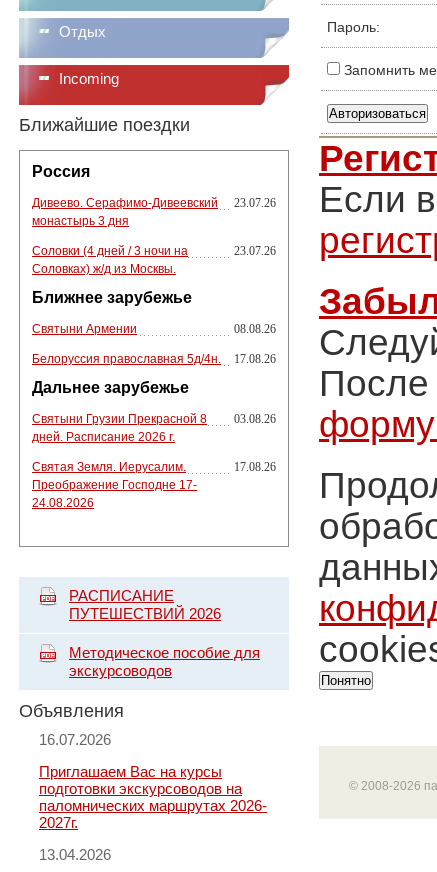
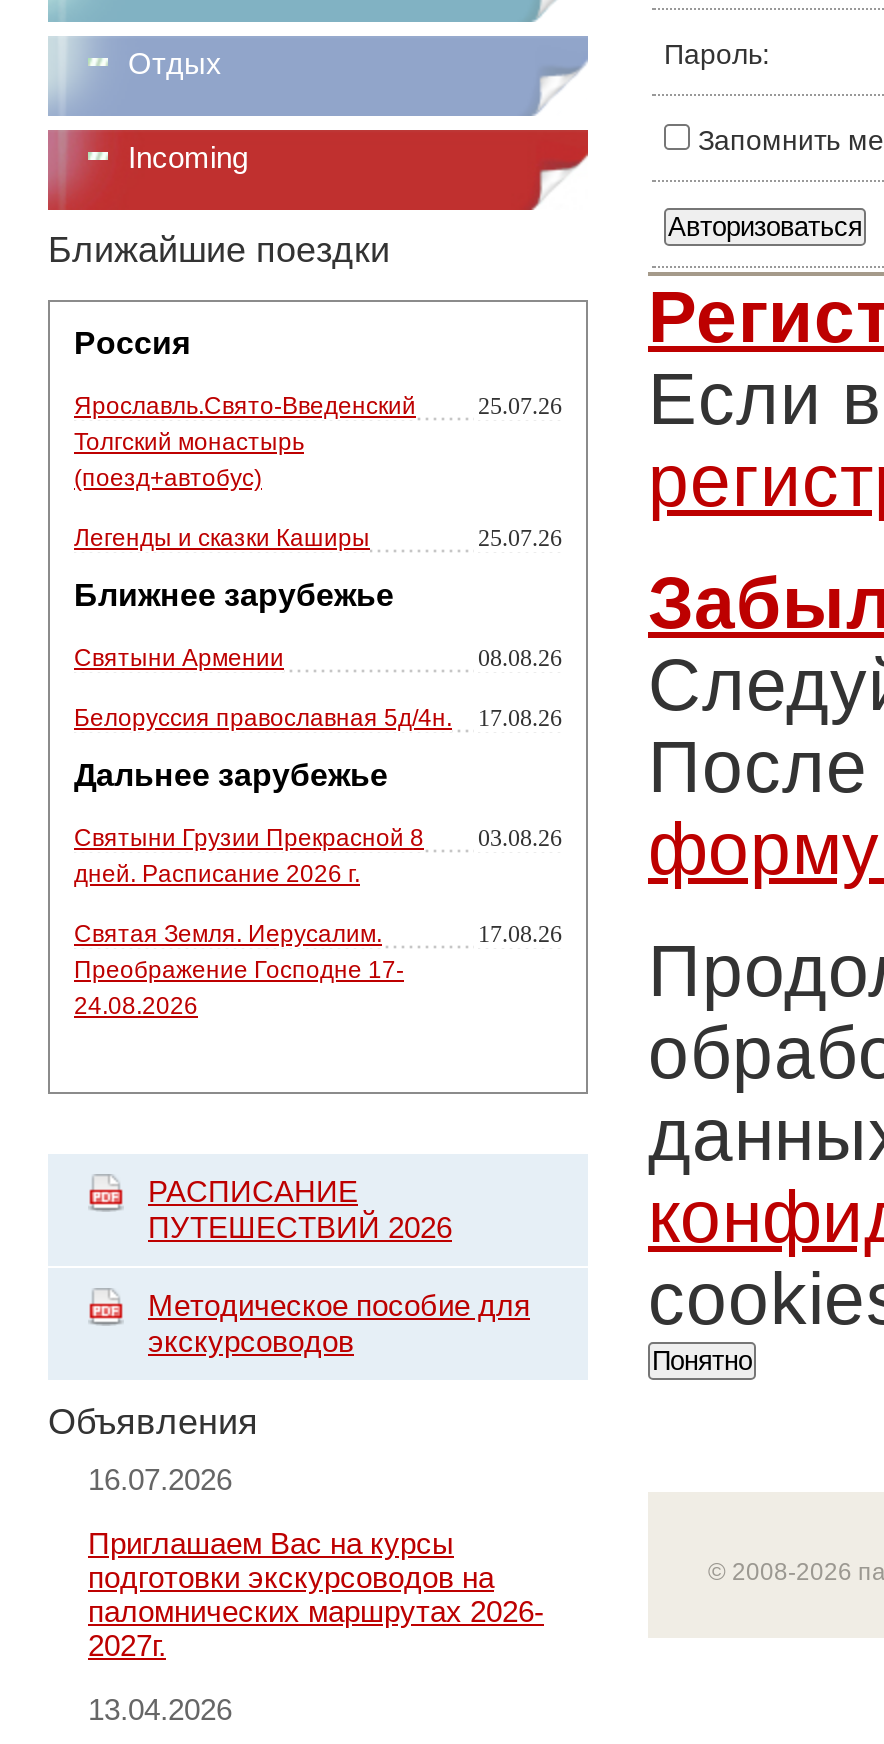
[32,196,218,228] Дивеево. Серафимо-Дивеевский | монастырь 3 дня -> [74,392,416,492] Ярославль.Свято-Введенский | Толгский монастырь | (поезд+автобус)
[32,196,276,276] 23.07.26 | Соловки (4 дней / 3 ночи на | Соловках) ж/д из Москвы. -> [478,392,562,420] 25.07.26
[234,244,276,258] 23.07.26 -> [74,524,562,552] Легенды и сказки Каширы | 25.07.26

